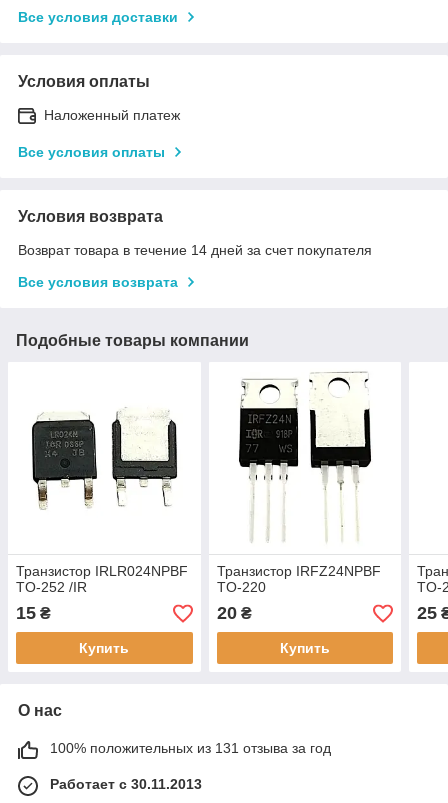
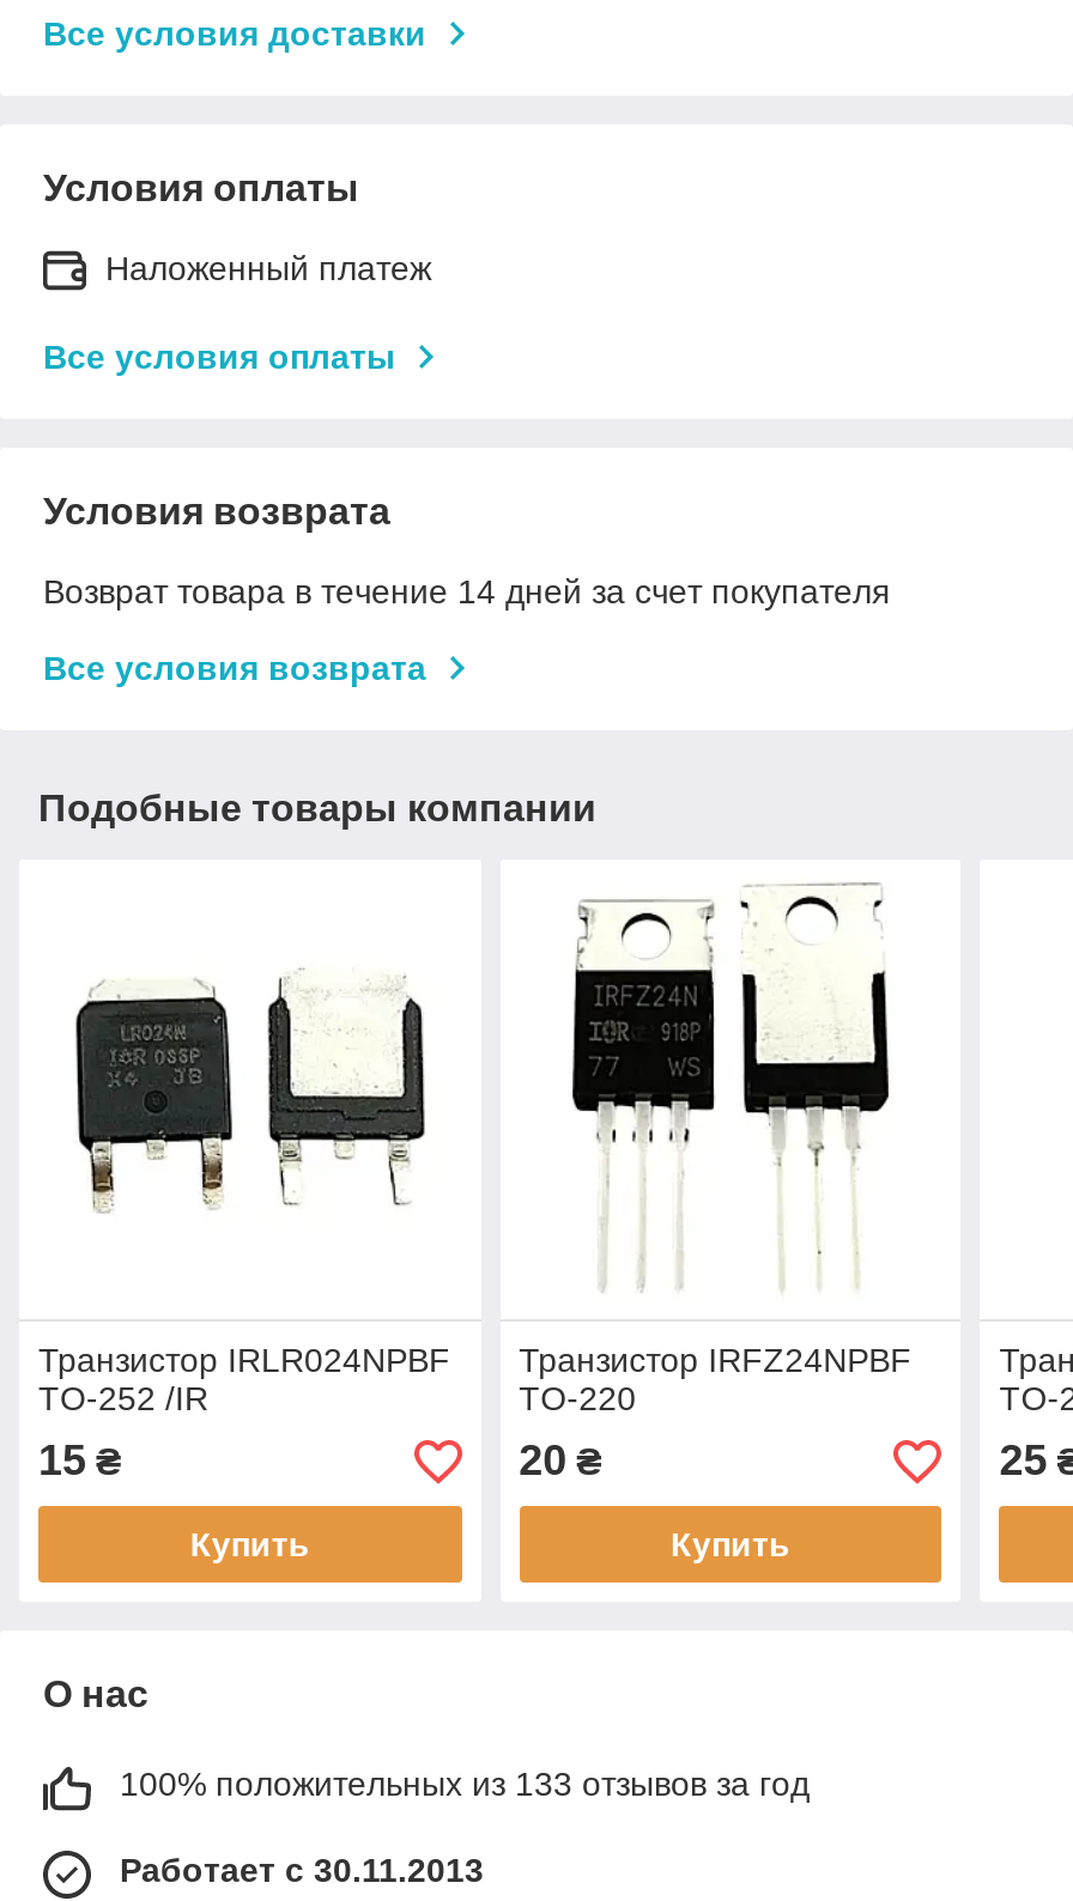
[50,740,331,756] 100% положительных из 131 отзыва за год -> [120,1765,810,1804] 100% положительных из 133 отзывов за год

